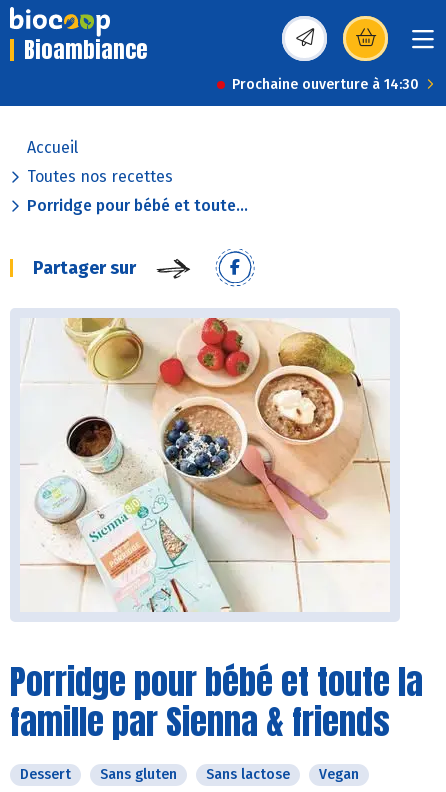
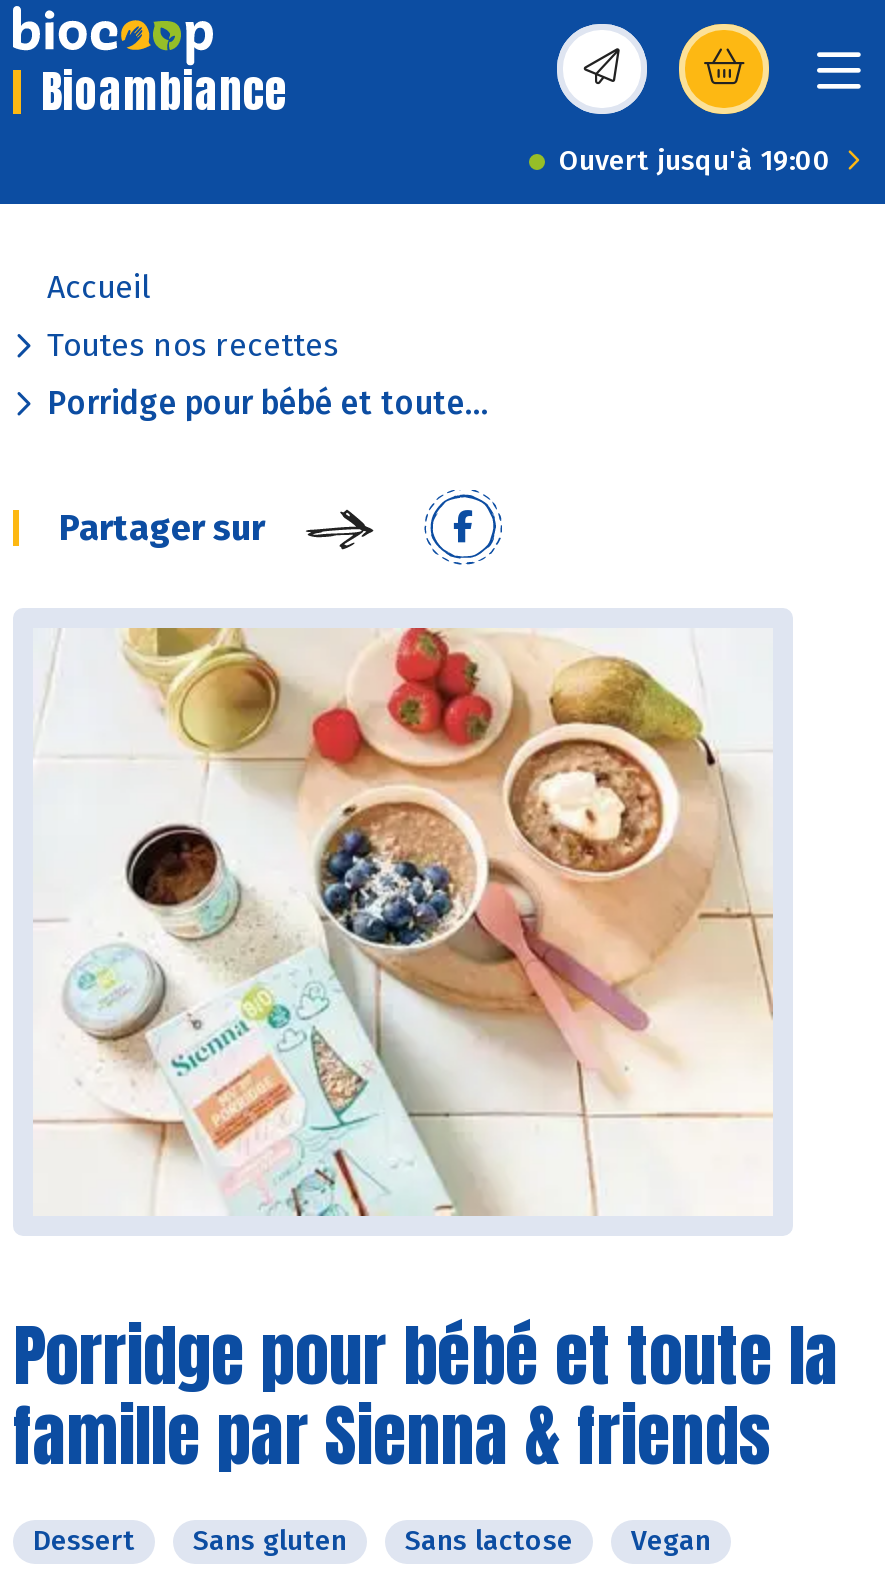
[232,76,419,93] Prochaine ouverture à 14:30 -> [559,144,831,178] Ouvert jusqu'à 19:00

